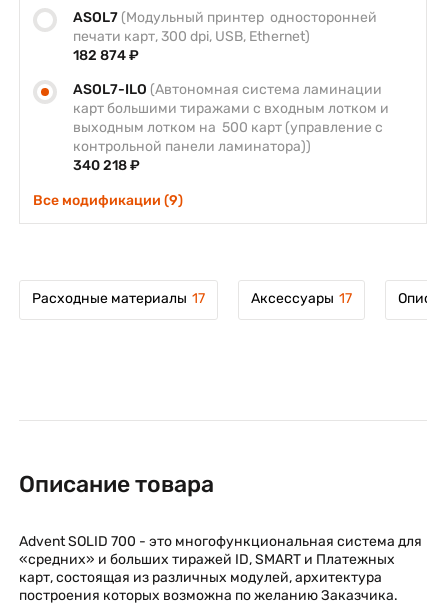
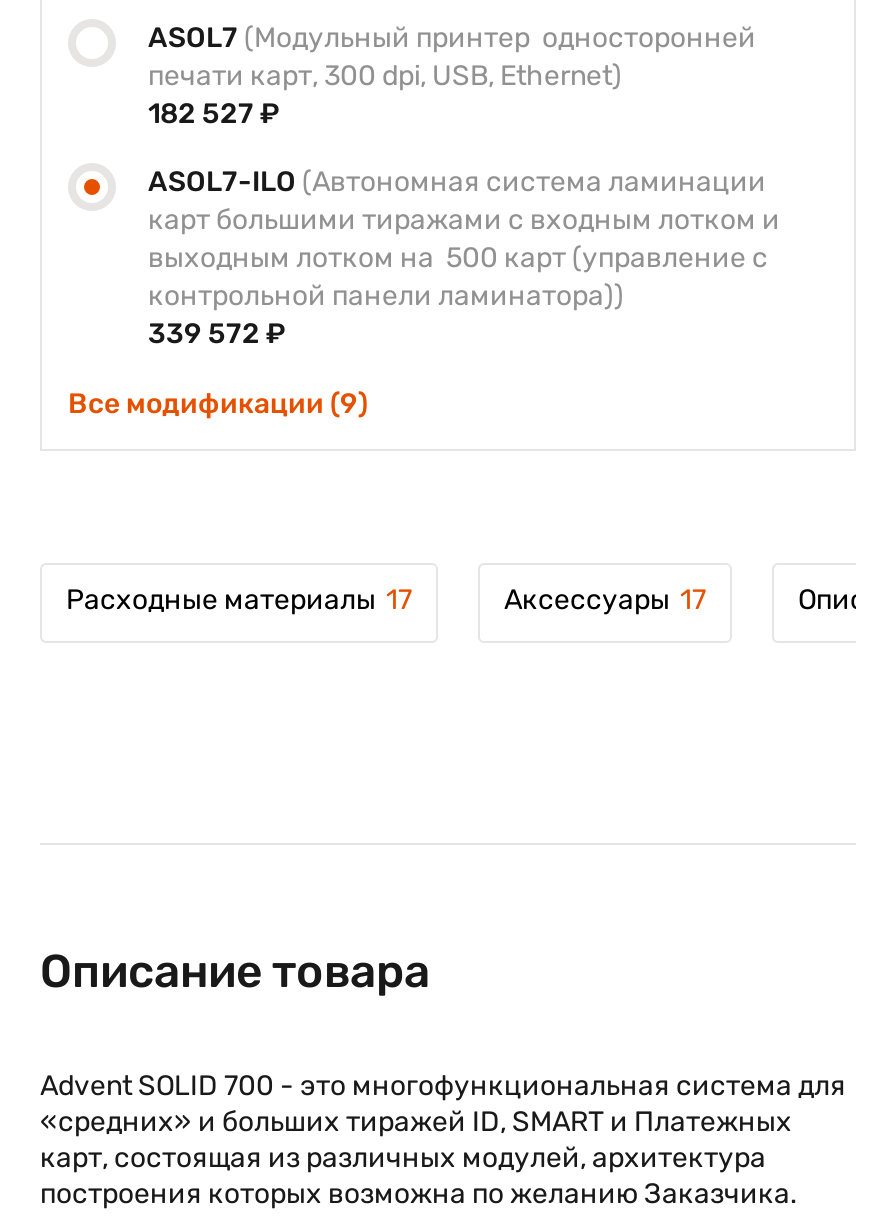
[73,47,139,64] 182 874 ₽ -> [148,97,280,131] 182 527 ₽
[73,157,140,174] 340 218 ₽ -> [148,317,286,351] 339 572 ₽

